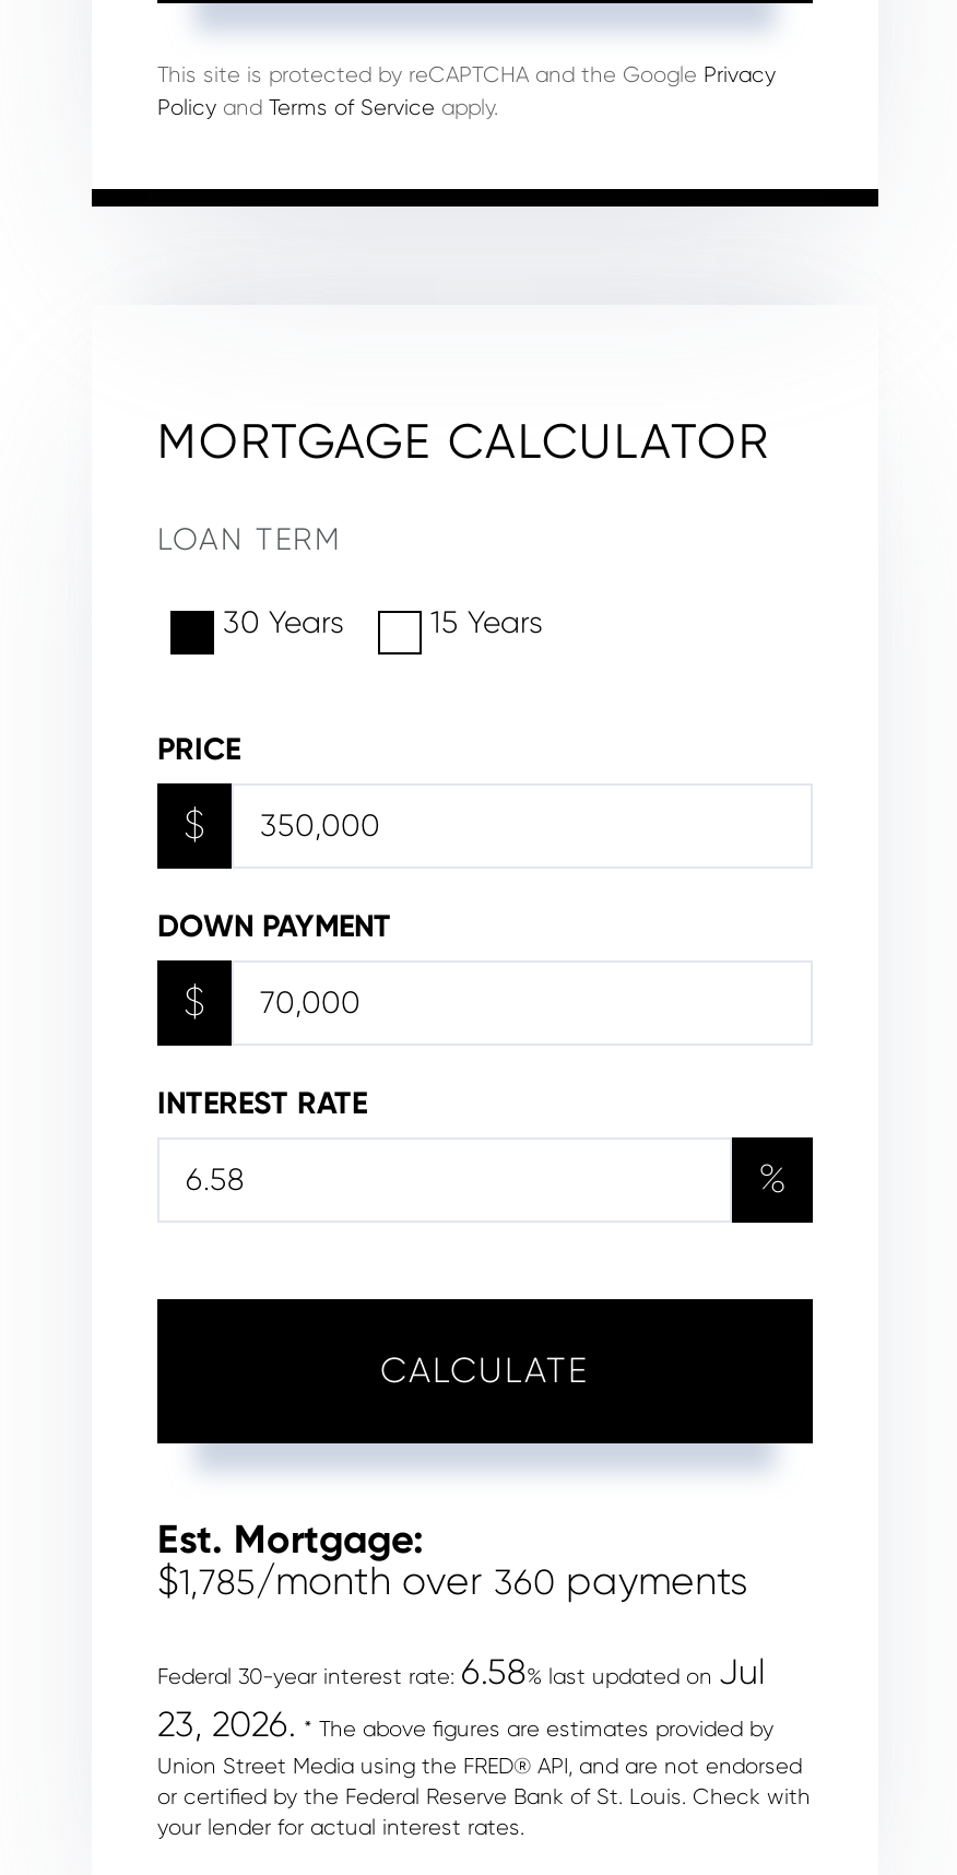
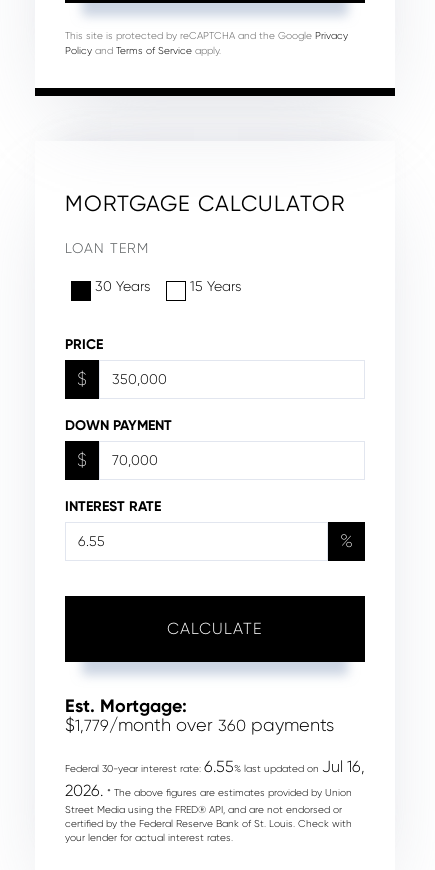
[157,1558,747,1602] $1,785/month over 360 payments -> [65,715,334,735] $1,779/month over 360 payments
[157,1650,811,1807] Federal 30-year interest rate: 6.58% last updated on Jul | 23, 2026. * The above figures are estimates provided by | Union Street Media using the FRED® API, and are not endorsed | or certified by the Federal Reserve Bank of St. Louis. Check with -> [65,757,365,829] Federal 30-year interest rate: 6.55% last updated on Jul 16, | 2026. * The above figures are estimates provided by Union | Street Media using the FRED® API, and are not endorsed or | certified by the Federal Reserve Bank of St. Louis. Check with

